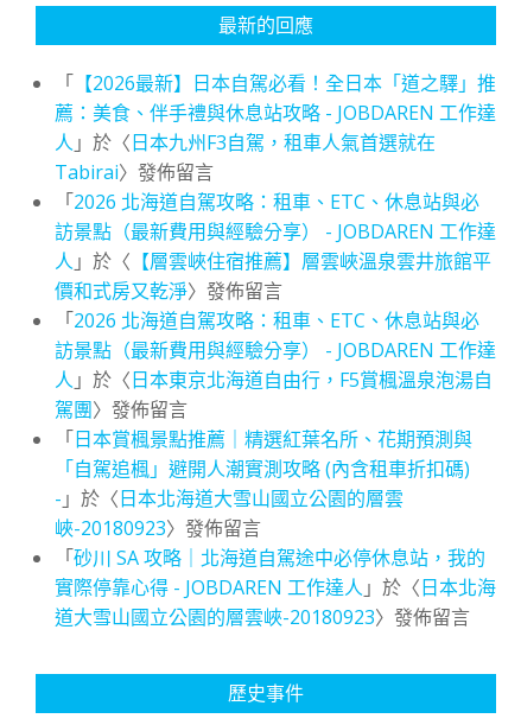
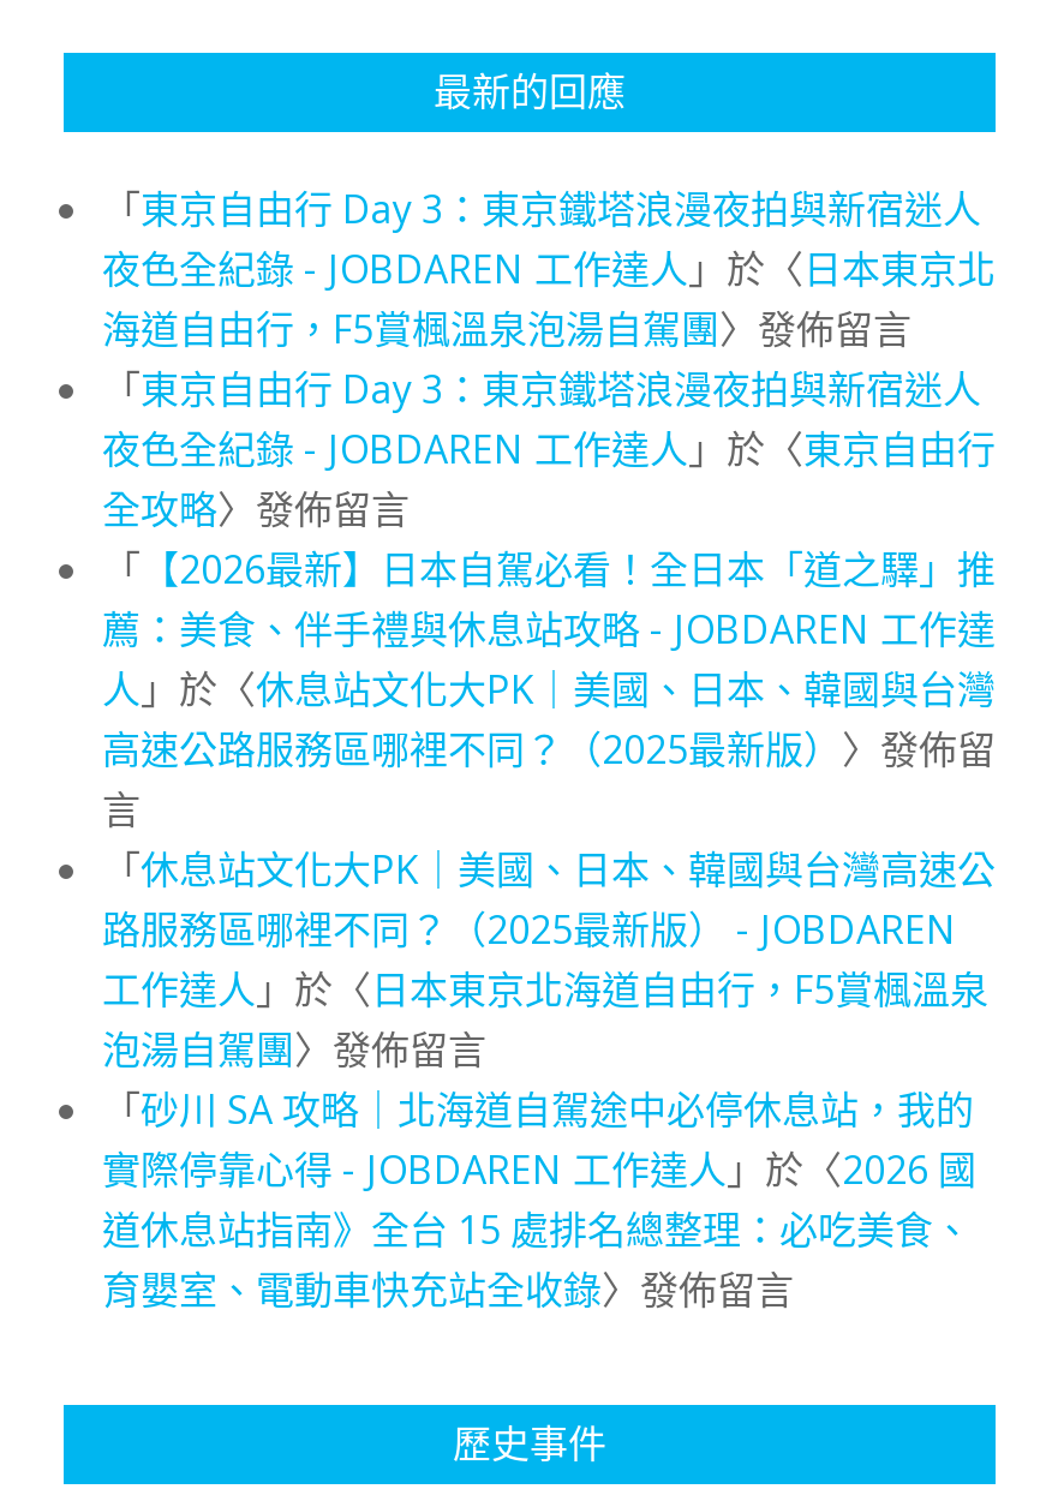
none -> [102,183,996,536] 「東京自由行 Day 3：東京鐵塔浪漫夜拍與新宿迷人 | 夜色全紀錄 - JOBDAREN 工作達人」於〈日本東京北 | 海道自由行，F5賞楓溫泉泡湯自駕團〉發佈留言 | 「東京自由行 Day 3：東京鐵塔浪漫夜拍與新宿迷人 | 夜色全紀錄 - JOBDAREN 工作達人」於〈東京自由行 | 全攻略〉發佈留言
moved [55,70,496,126] -> [102,543,996,656]: 「【2026最新】日本自駕必看！全日本「道之驛」推 | 薦：美食、伴手禮與休息站攻略 - JOBDAREN 工作達
[55,129,496,541] 人」於〈日本九州F3自駕，租車人氣首選就在 | Tabirai〉發佈留言 | 「2026 北海道自駕攻略：租車、ETC、休息站與必 | 訪景點（最新費用與經驗分享） - JOBDAREN 工作達 | 人」於〈【層雲峽住宿推薦】層雲峽溫泉雲井旅館平 | 價和式房又乾淨〉發佈留言 | 「2026 北海道自駕攻略：租車、ETC、休息站與必 | 訪景點（最新費用與經驗分享） - JOBDAREN 工作達 | 人」於〈日本東京北海道自由行，F5賞楓溫泉泡湯自 | 駕團〉發佈留言 | 「日本賞楓景點推薦｜精選紅葉名所、花期預測與 | 「自駕追楓」避開人潮實測攻略 (內含租車折扣碼) | -」於〈日本北海道大雪山國立公園的層雲 | 峽-20180923〉發佈留言 -> [102,663,996,1076] 人」於〈休息站文化大PK｜美國、日本、韓國與台灣 | 高速公路服務區哪裡不同？（2025最新版）〉發佈留 | 言 | 「休息站文化大PK｜美國、日本、韓國與台灣高速公 | 路服務區哪裡不同？（2025最新版） - JOBDAREN | 工作達人」於〈日本東京北海道自由行，F5賞楓溫泉 | 泡湯自駕團〉發佈留言
moved [55,545,485,571] -> [102,1083,974,1136]: 「砂川 SA 攻略｜北海道自駕途中必停休息站，我的
[55,574,496,630] 實際停靠心得 - JOBDAREN 工作達人」於〈日本北海 | 道大雪山國立公園的層雲峽-20180923〉發佈留言 -> [102,1143,976,1316] 實際停靠心得 - JOBDAREN 工作達人」於〈2026 國 | 道休息站指南》全台 15 處排名總整理：必吃美食、 | 育嬰室、電動車快充站全收錄〉發佈留言

